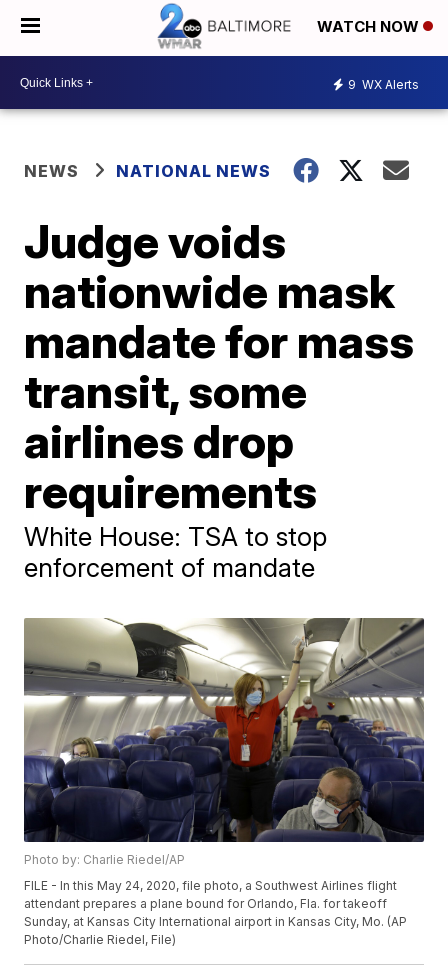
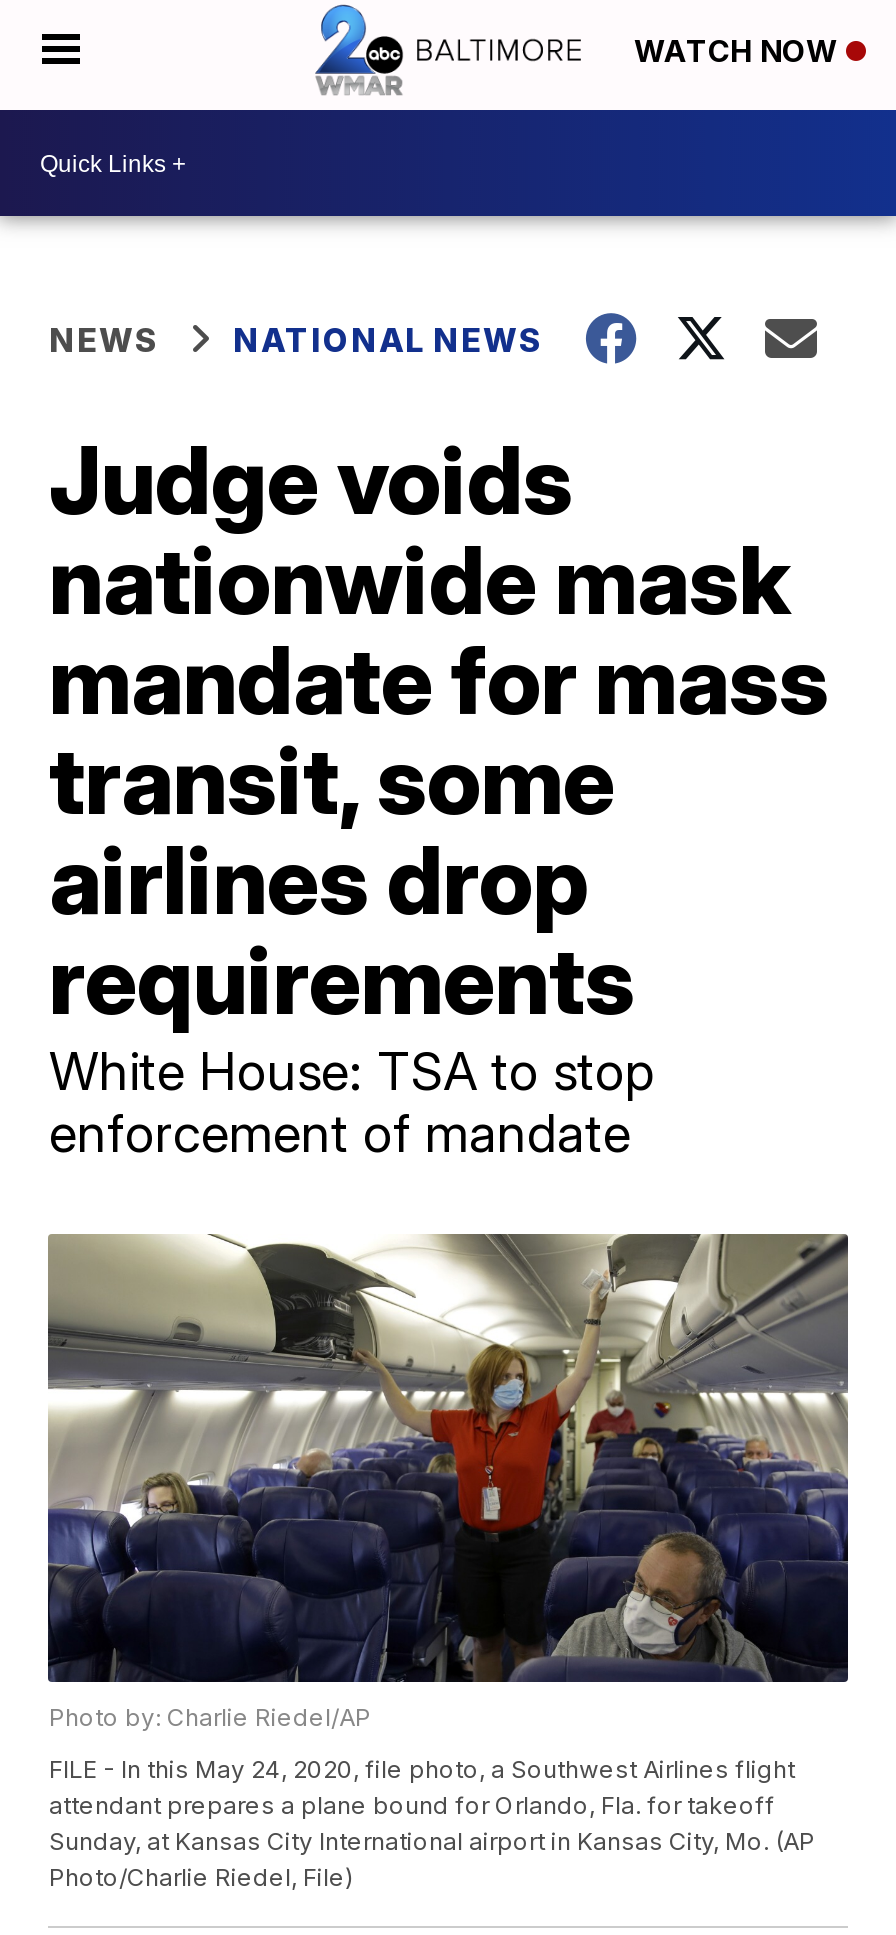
[348,76,419,91] 9 WX Alerts -> none

